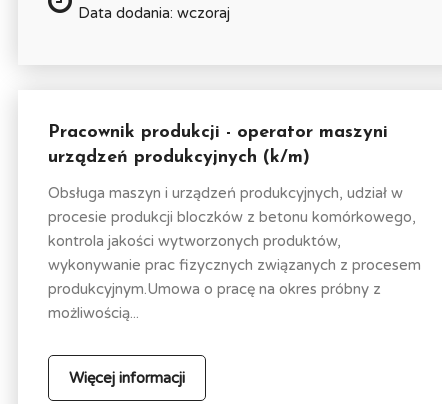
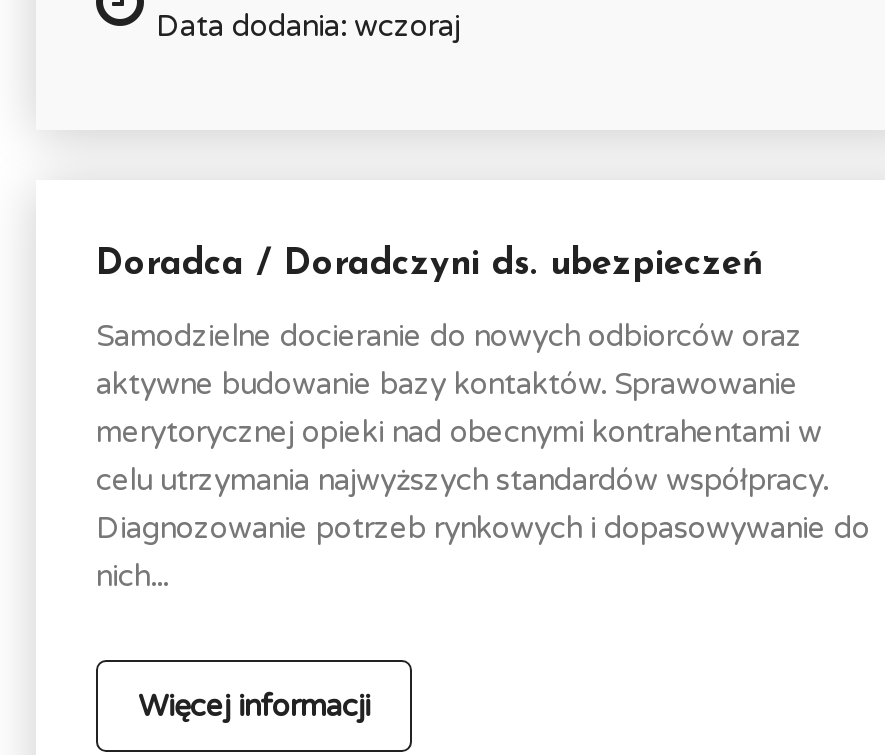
[48,123,388,167] Pracownik produkcji - operator maszyni | urządzeń produkcyjnych (k/m) -> [96,246,764,284] Doradca / Doradczyni ds. ubezpieczeń
[48,184,421,322] Obsługa maszyn i urządzeń produkcyjnych, udział w | procesie produkcji bloczków z betonu komórkowego, | kontrola jakości wytworzonych produktów, | wykonywanie prac fizycznych związanych z procesem | produkcyjnym.Umowa o pracę na okres próbny z | możliwością... -> [96,317,870,593] Samodzielne docieranie do nowych odbiorców oraz | aktywne budowanie bazy kontaktów. Sprawowanie | merytorycznej opieki nad obecnymi kontrahentami w | celu utrzymania najwyższych standardów współpracy. | Diagnozowanie potrzeb rynkowych i dopasowywanie do | nich...

